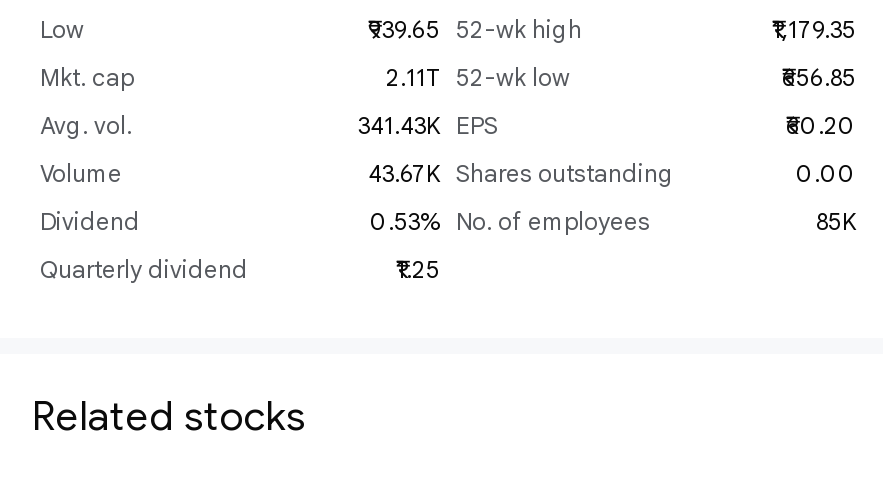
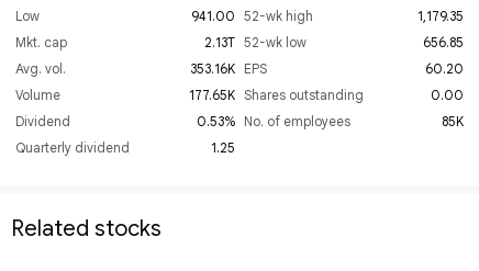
[368,14,582,44] ₹939.65 52-wk high -> [191,8,313,24] ₹941.00 52-wk high
[386,62,570,92] 2.11T 52-wk low -> [204,34,307,50] 2.13T 52-wk low
[358,110,498,140] 341.43K EPS -> [190,60,267,77] 353.16K EPS
[368,158,674,188] 43.67K Shares outstanding -> [189,87,364,103] 177.65K Shares outstanding

